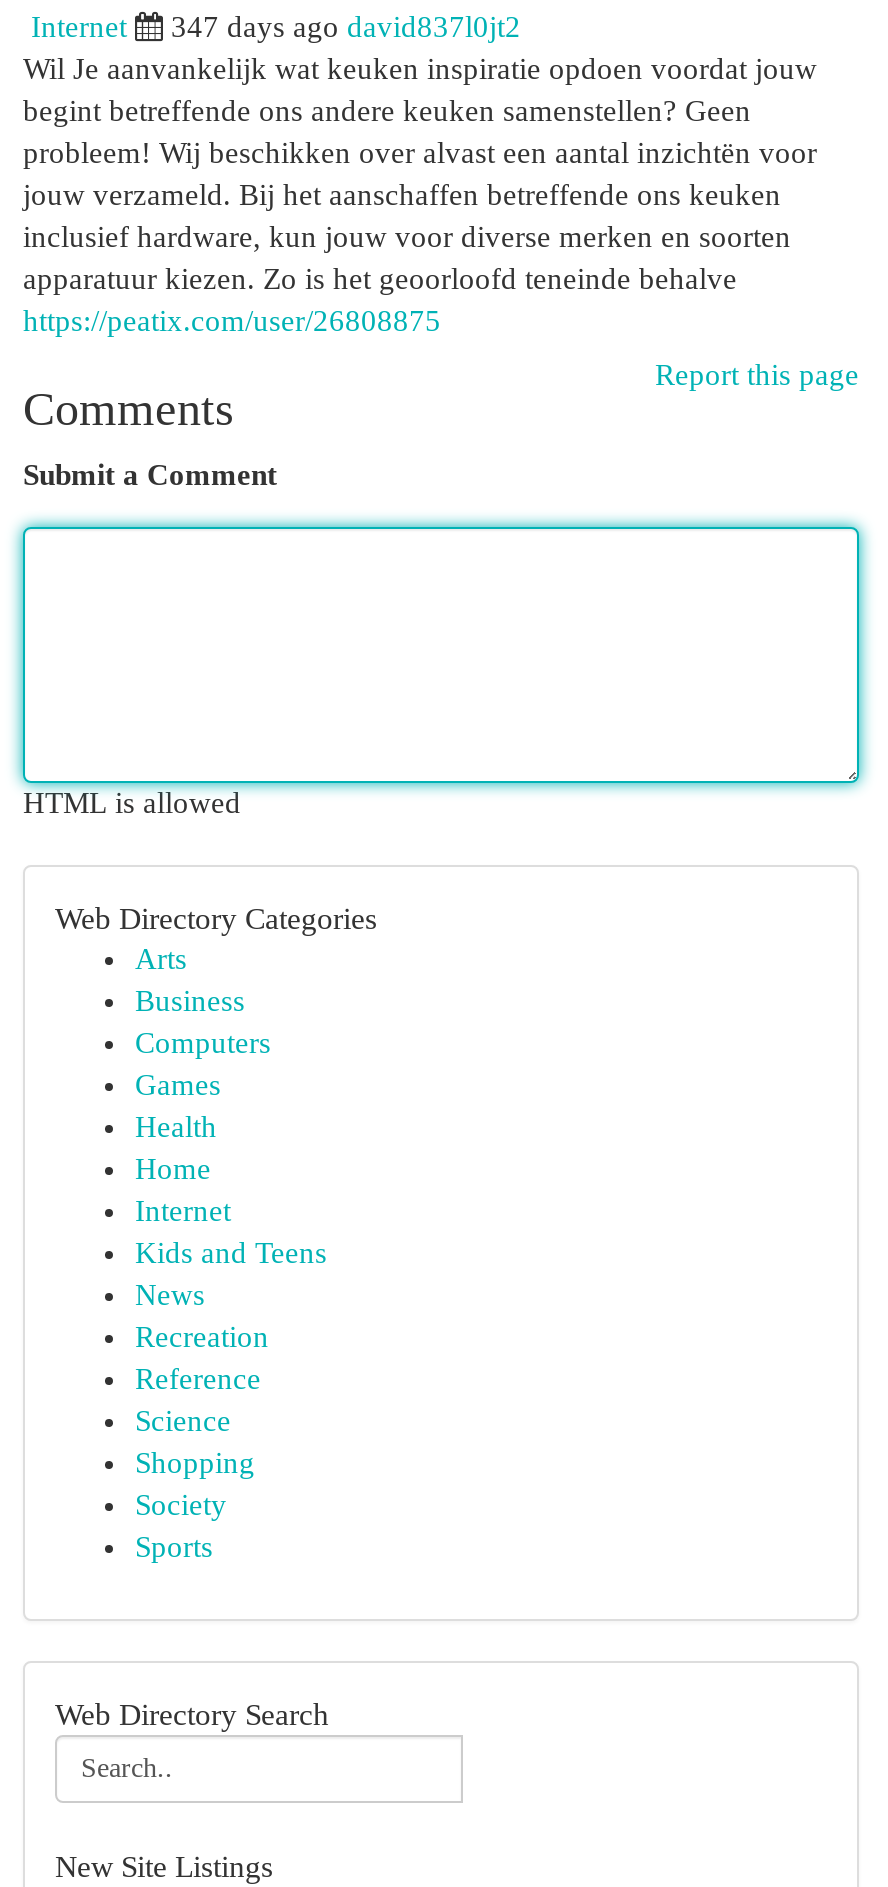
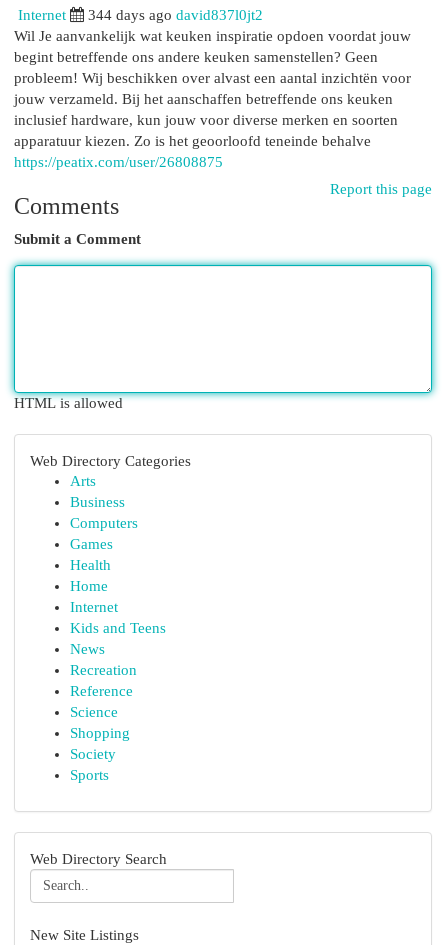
[171,11,521,43] 347 days ago david837l0jt2 -> [88,7,263,23] 344 days ago david837l0jt2

